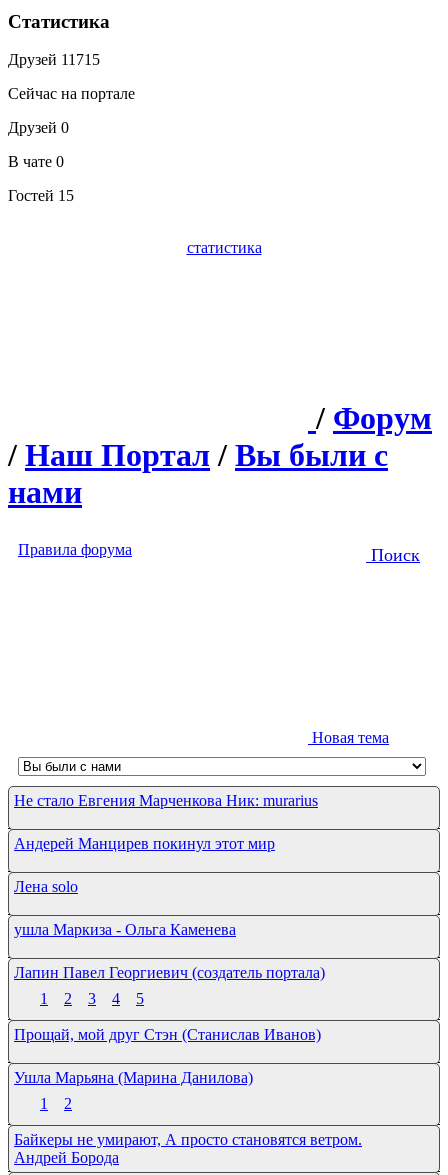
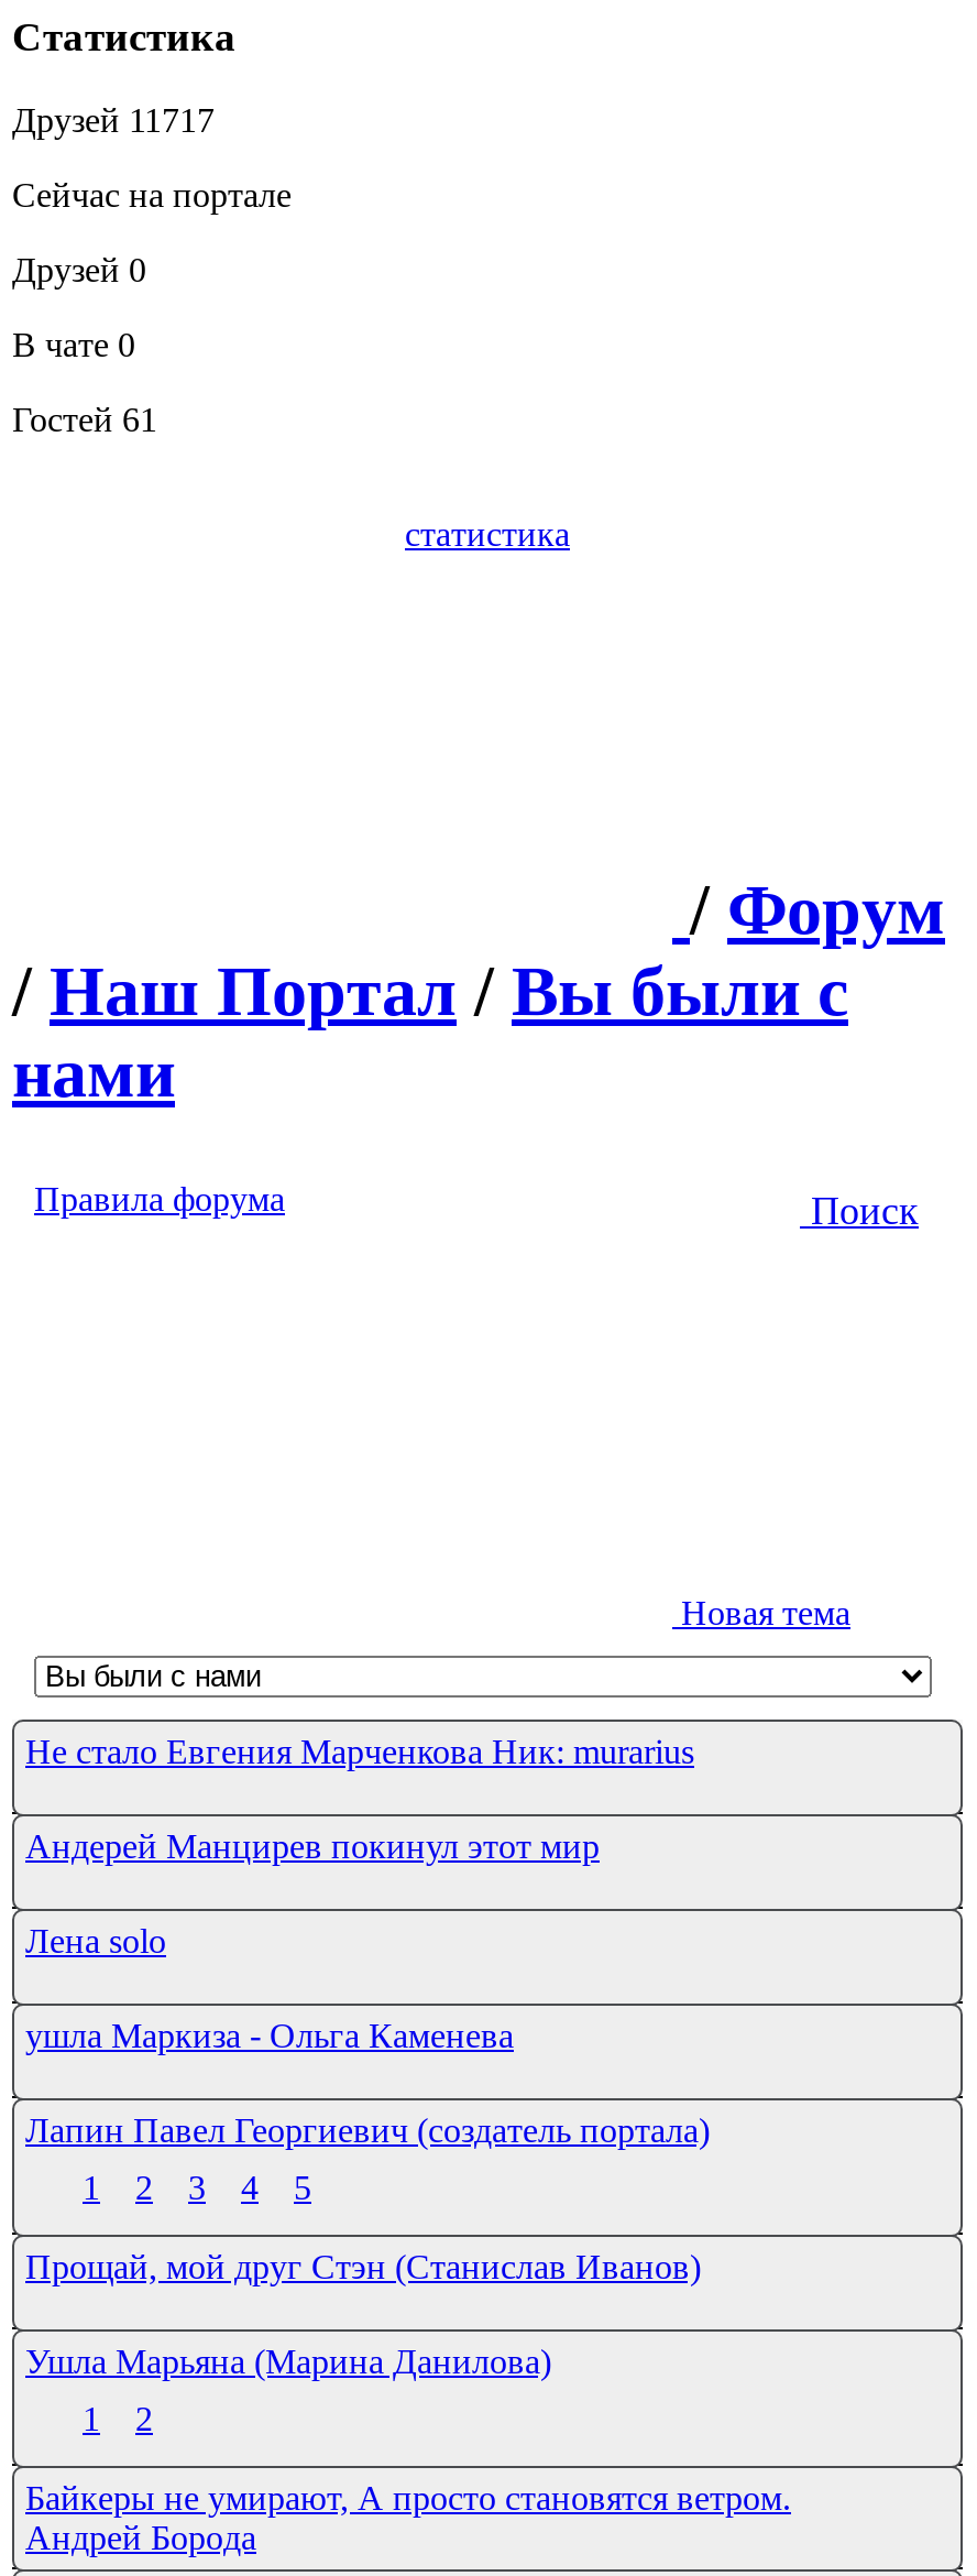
[8,51,100,68] Друзей 11715 -> [12,102,215,139] Друзей 11717
[8,187,74,204] Гостей 15 -> [12,401,157,439] Гостей 61

